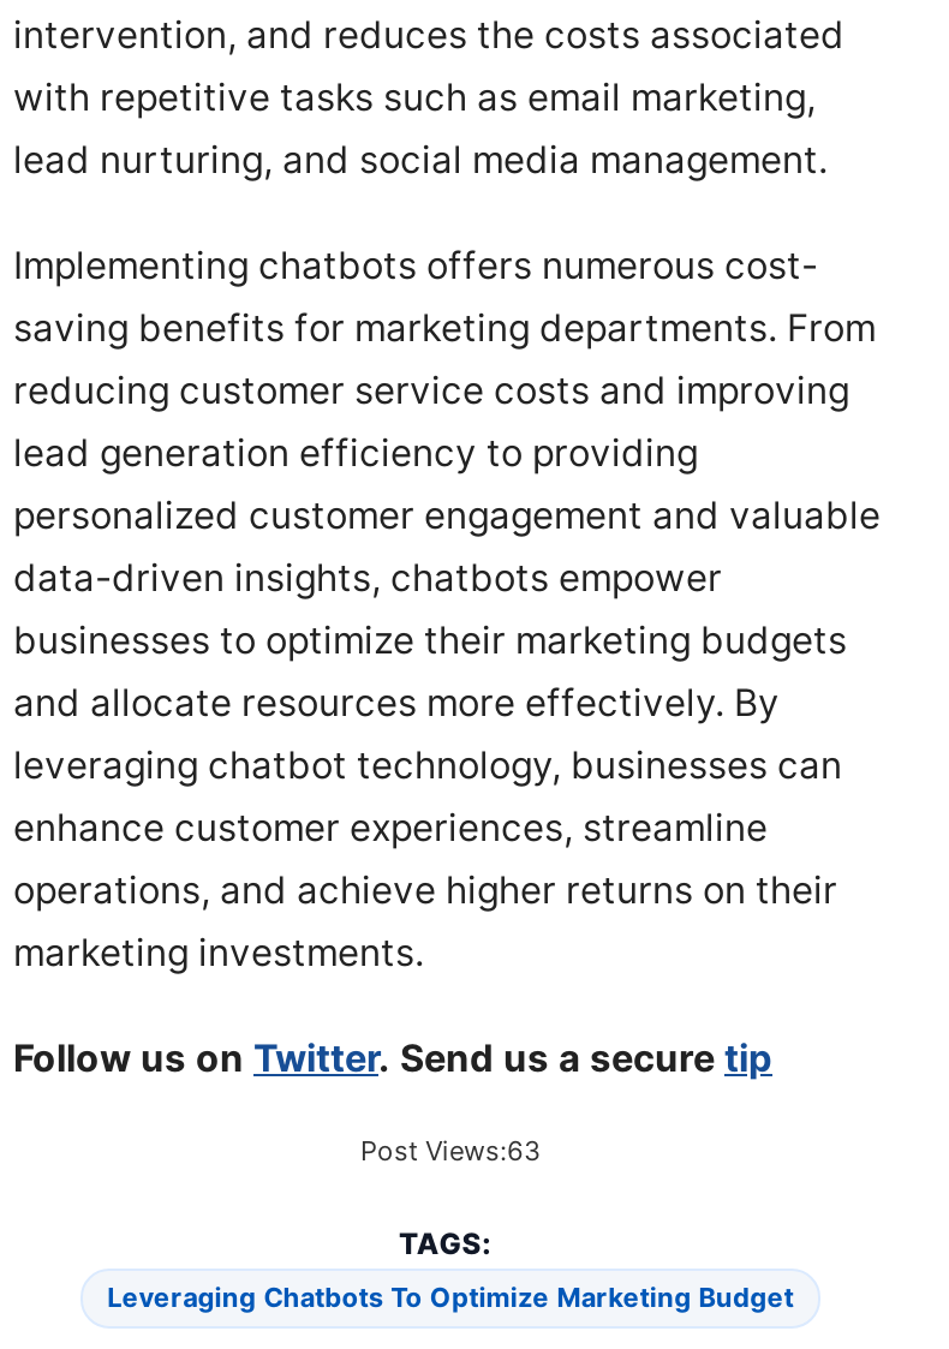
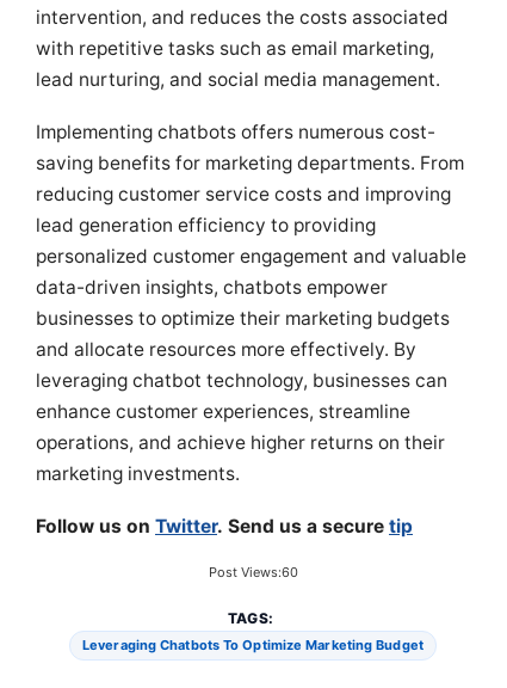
[360,1134,541,1168] Post Views:63 -> [208,564,298,580] Post Views:60

